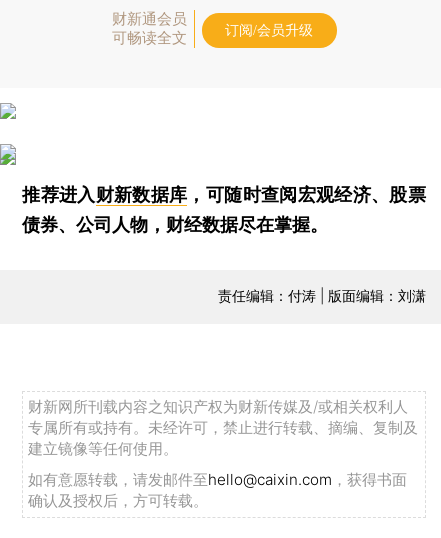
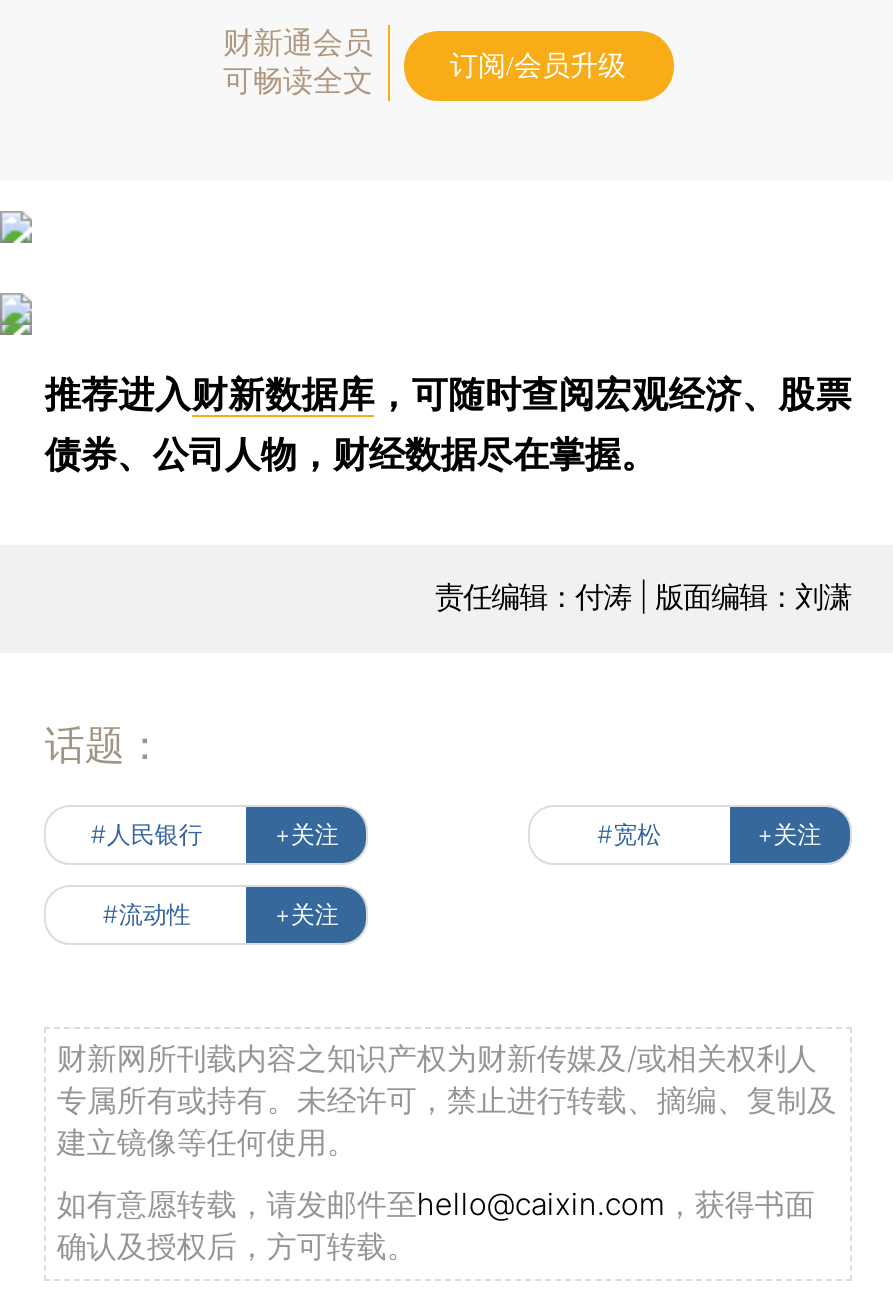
none -> [45,720,821,928] 话题： | #人民银行 | +关注 | #宽松 | +关注 | #流动性 | +关注

